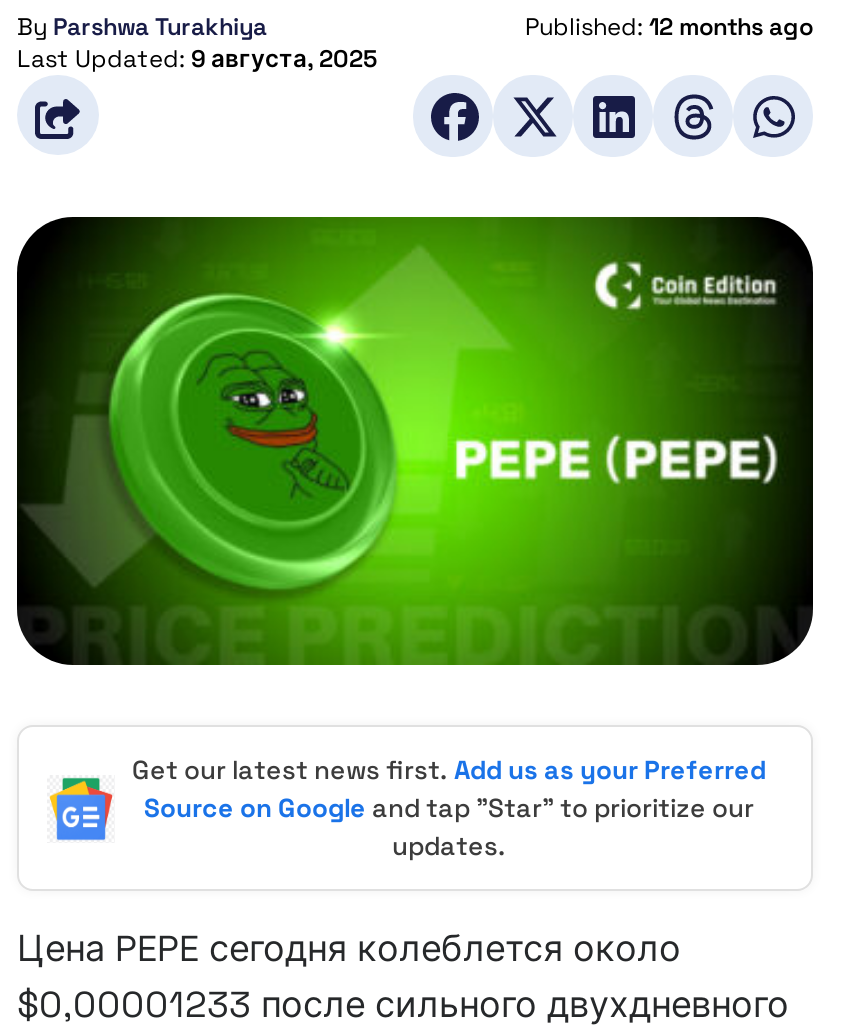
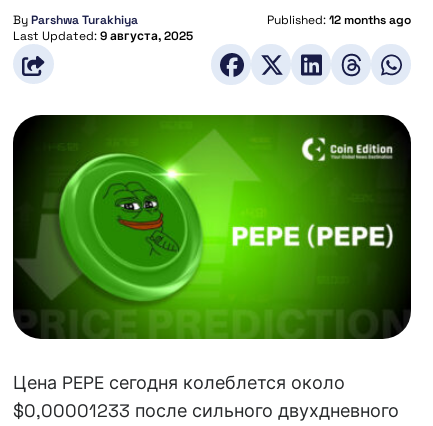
[47,753,766,863] [image] | Get our latest news first. Add us as your Preferred | Source on Google and tap "Star" to prioritize our | updates. -> none

